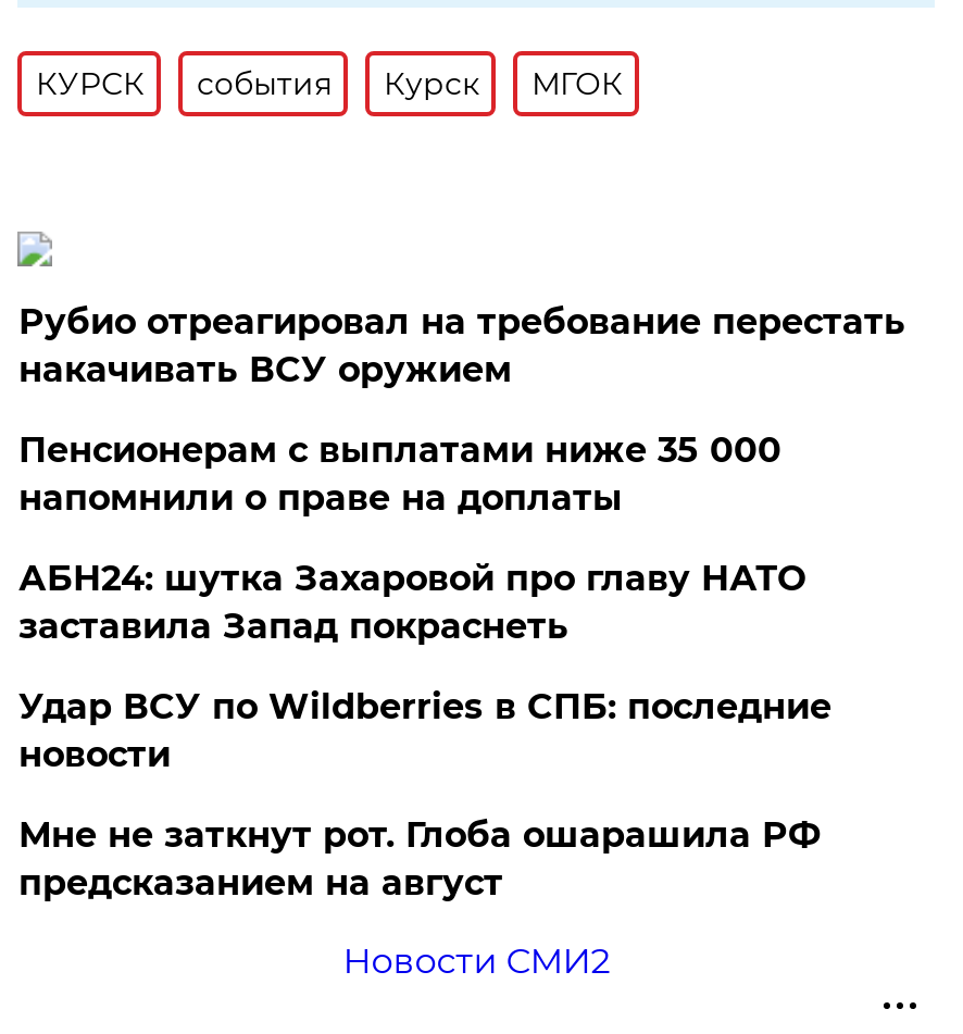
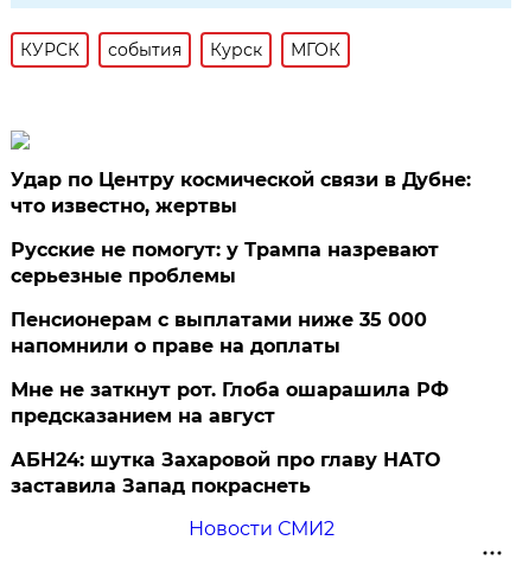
[18,301,905,390] Рубио отреагировал на требование перестать | накачивать ВСУ оружием -> [11,168,471,287] Удар по Центру космической связи в Дубне: | что известно, жертвы | Русские не помогут: у Трампа назревают | серьезные проблемы
moved [18,429,781,518] -> [11,308,428,357]: Пенсионерам с выплатами ниже 35 000 | напомнили о праве на доплаты
moved [18,558,805,647] -> [11,448,441,497]: АБН24: шутка Захаровой про главу НАТО | заставила Запад покраснеть
[18,686,831,775] Удар ВСУ по Wildberries в СПБ: последние | новости -> none
moved [18,814,820,903] -> [11,378,449,427]: Мне не заткнут рот. Глоба ошарашила РФ | предсказанием на август

